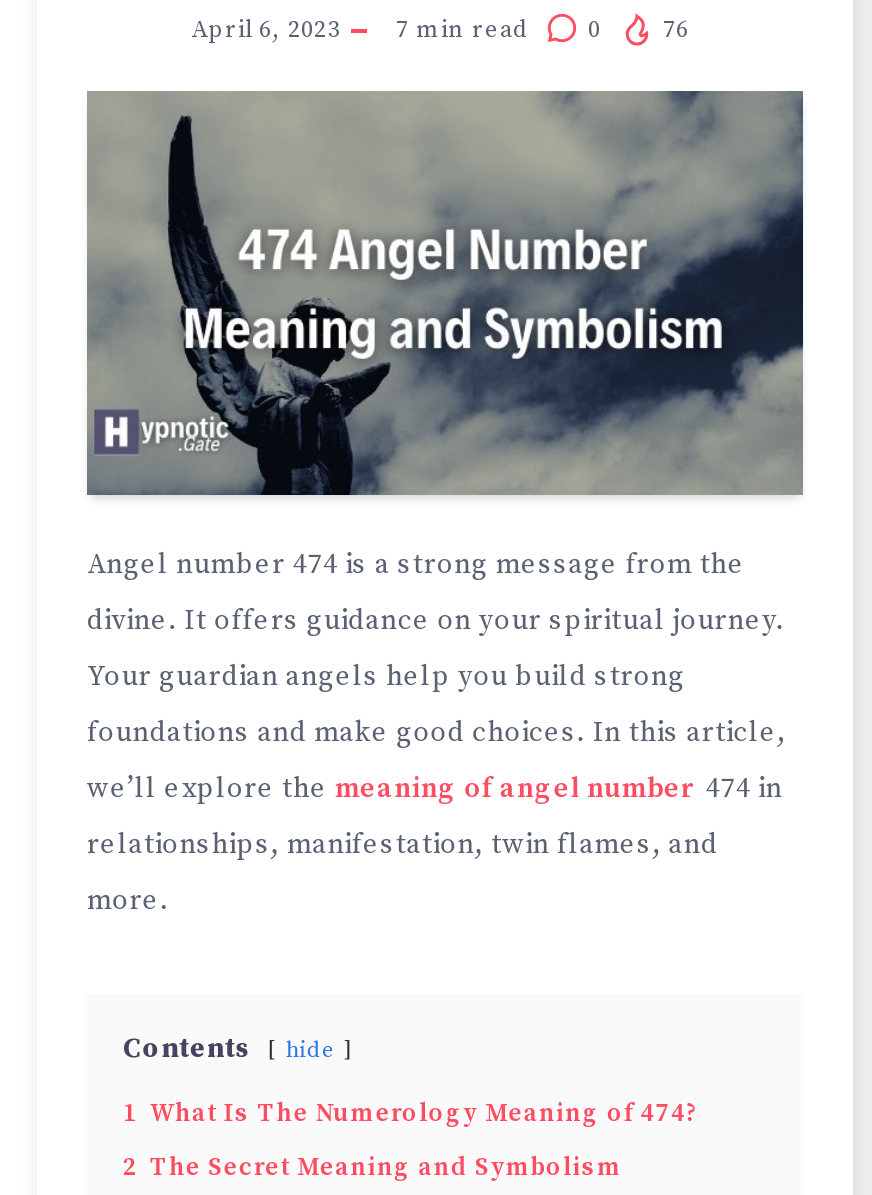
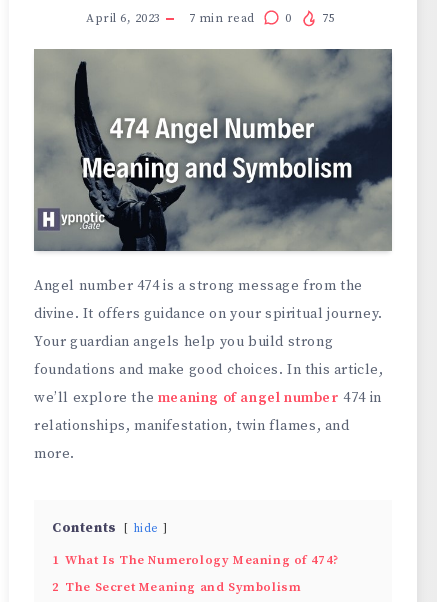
[191,16,689,46] April 6, 2023 7 min read 0 76 -> [86,11,335,26] April 6, 2023 7 min read 0 75

